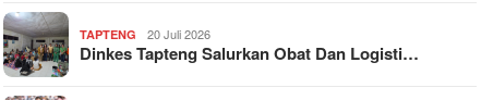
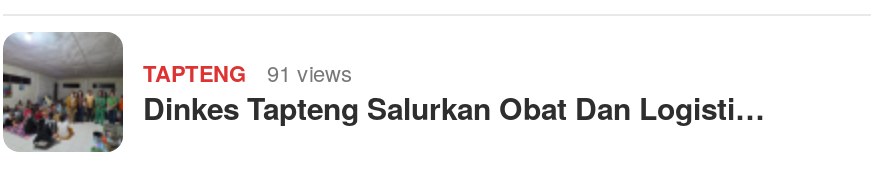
[80,25,211,42] TAPTENG 20 Juli 2026 -> [143,56,353,88] TAPTENG 91 views

